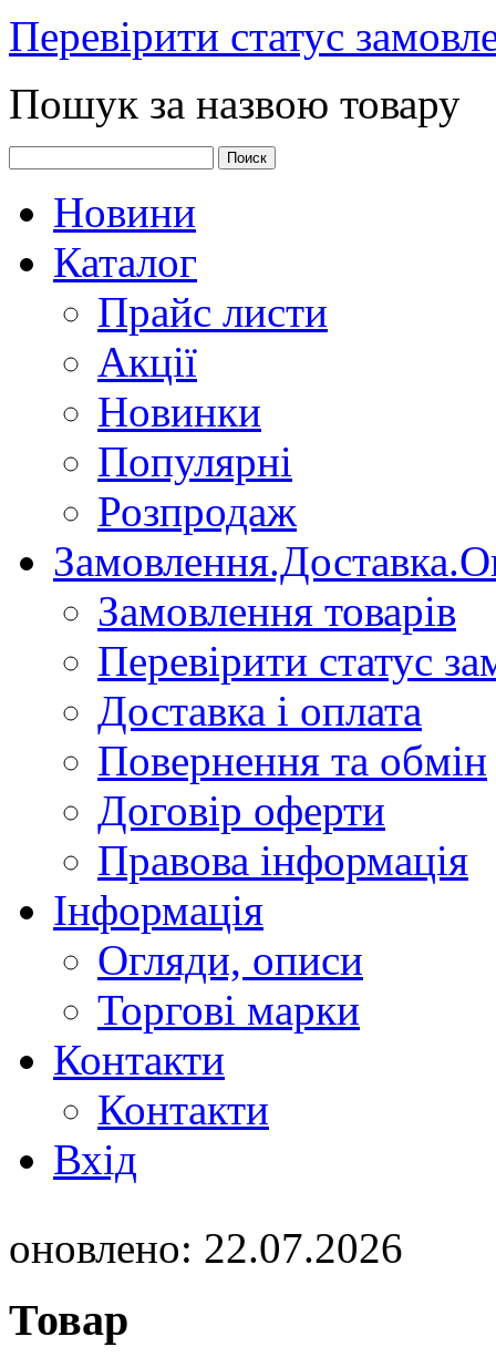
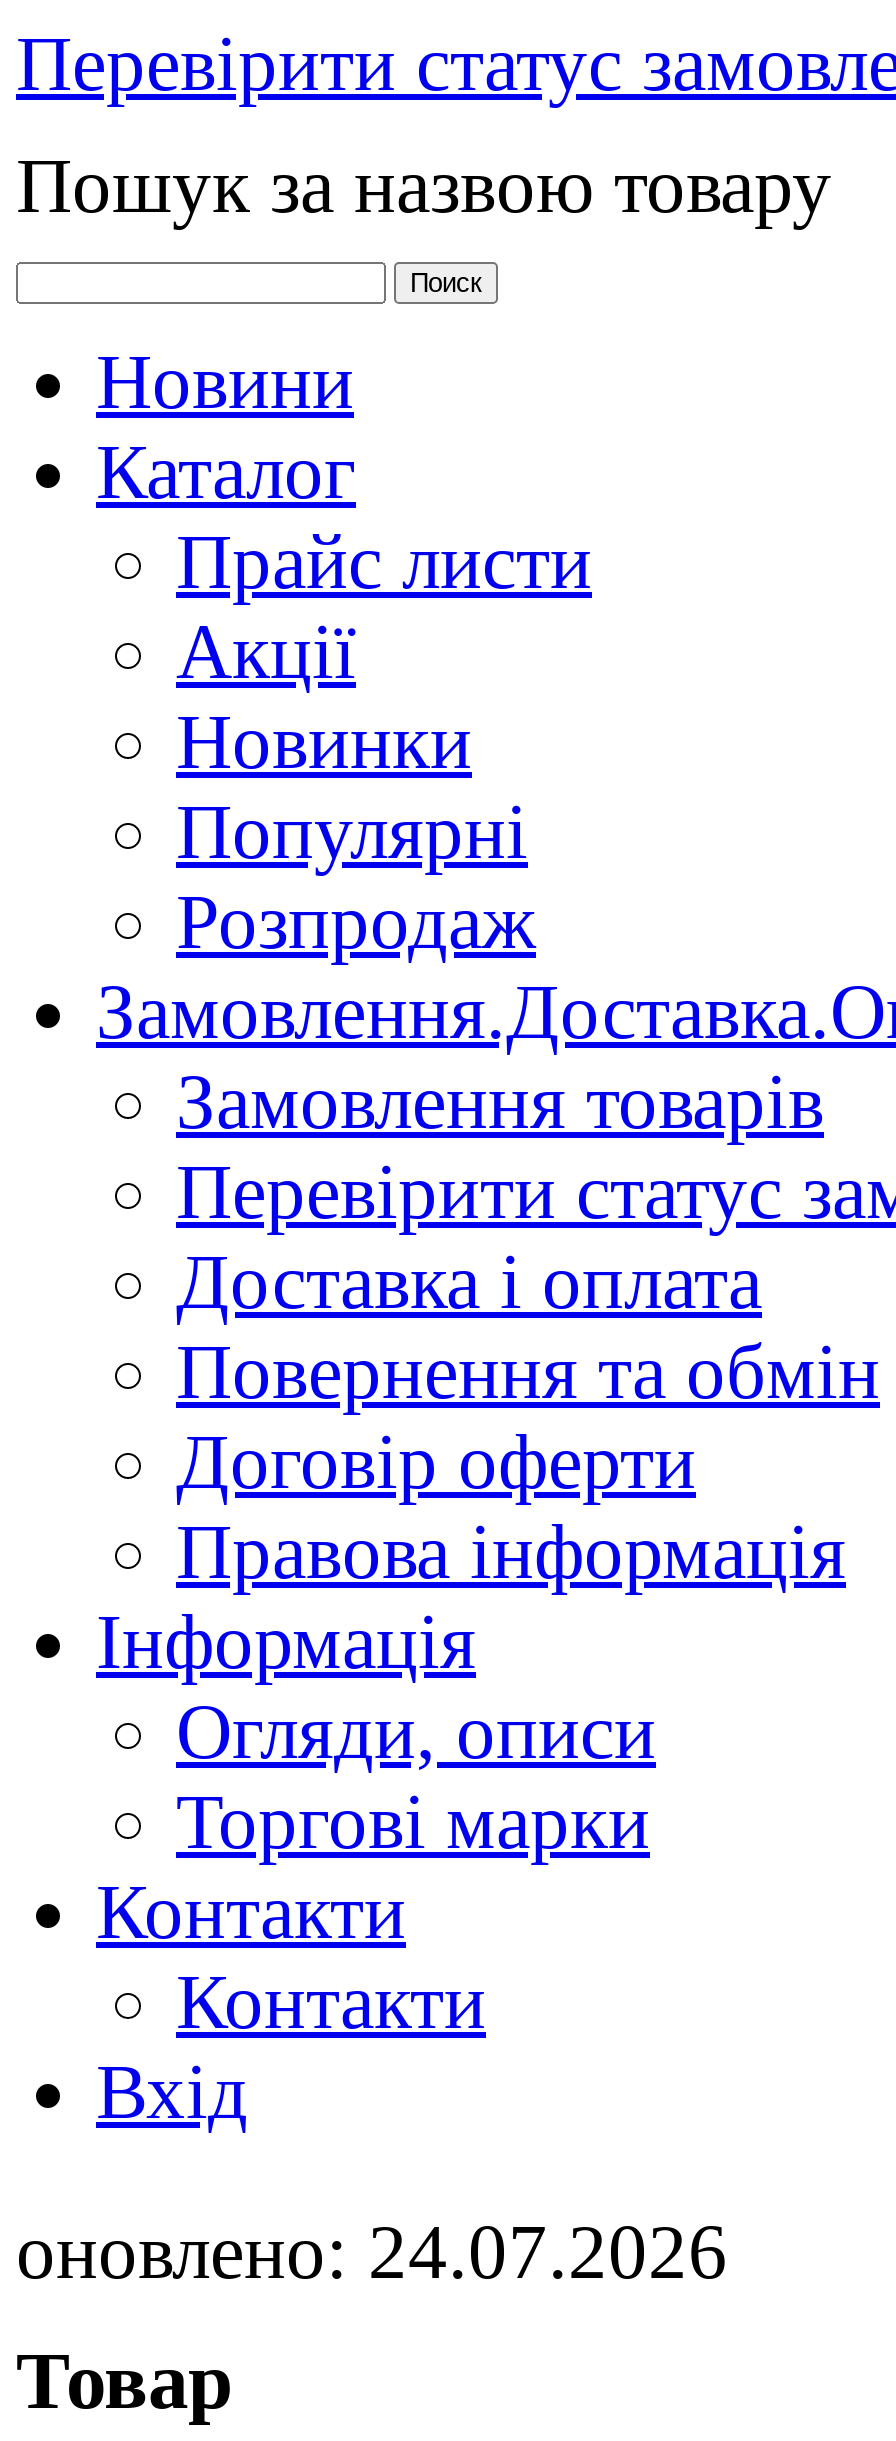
[9,1224,403,1272] оновлено: 22.07.2026 -> [16,2209,728,2295] оновлено: 24.07.2026

